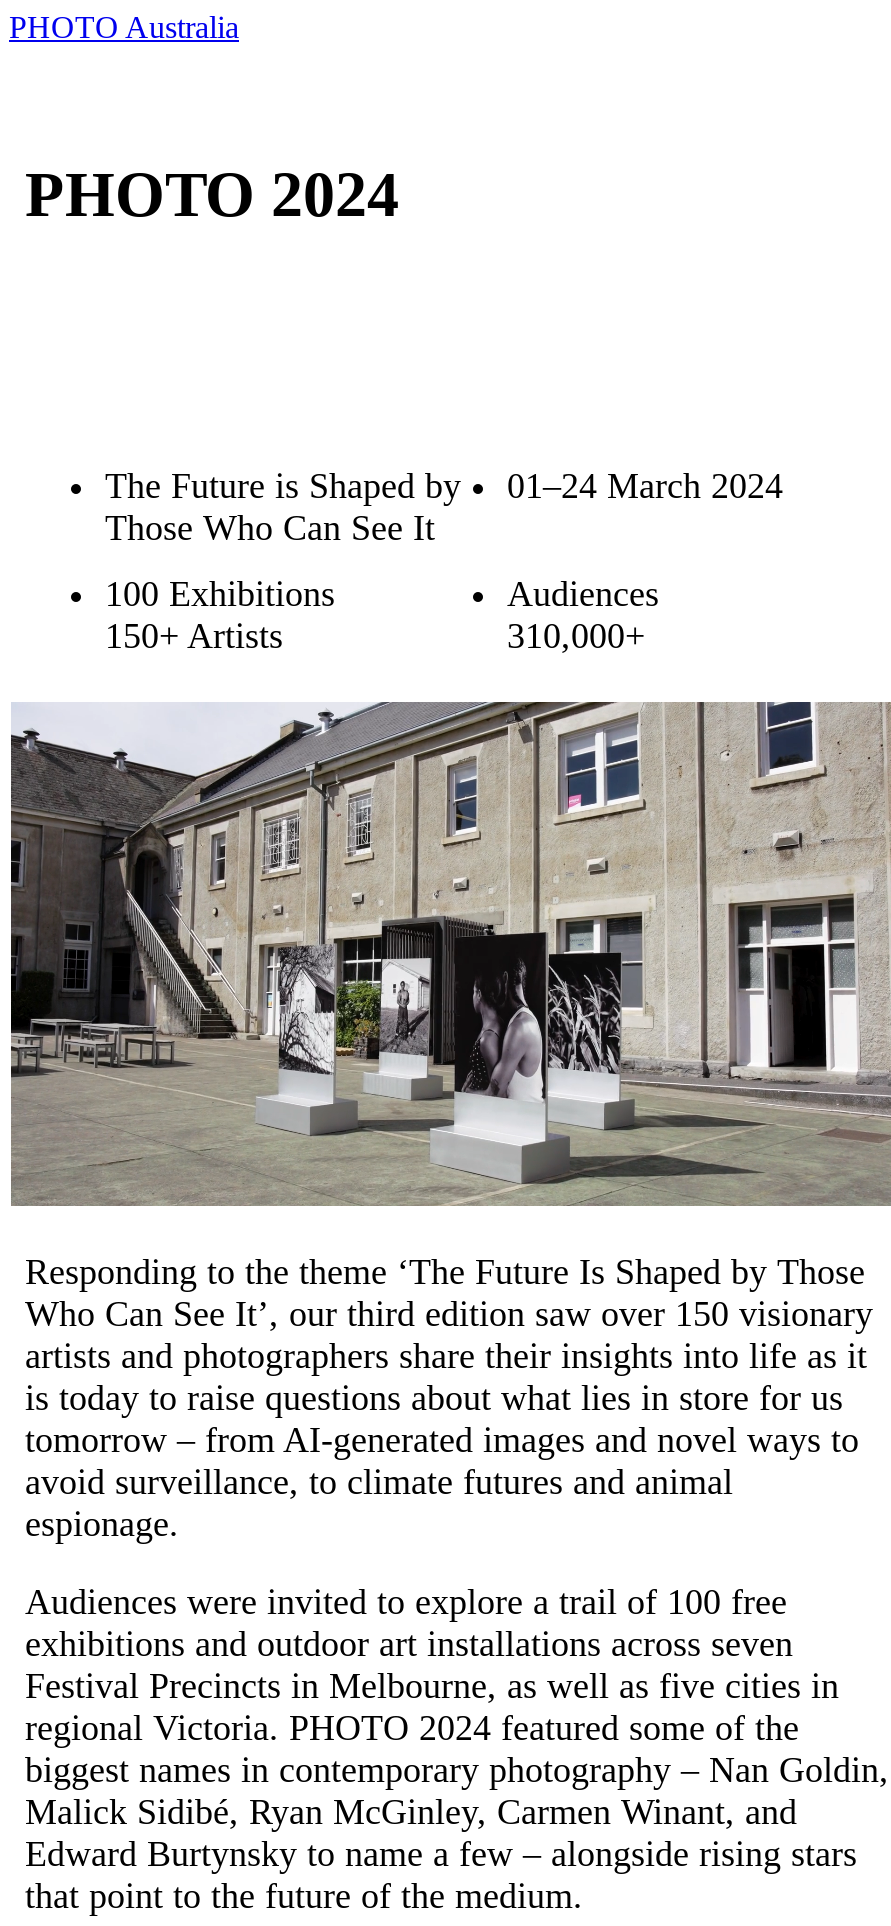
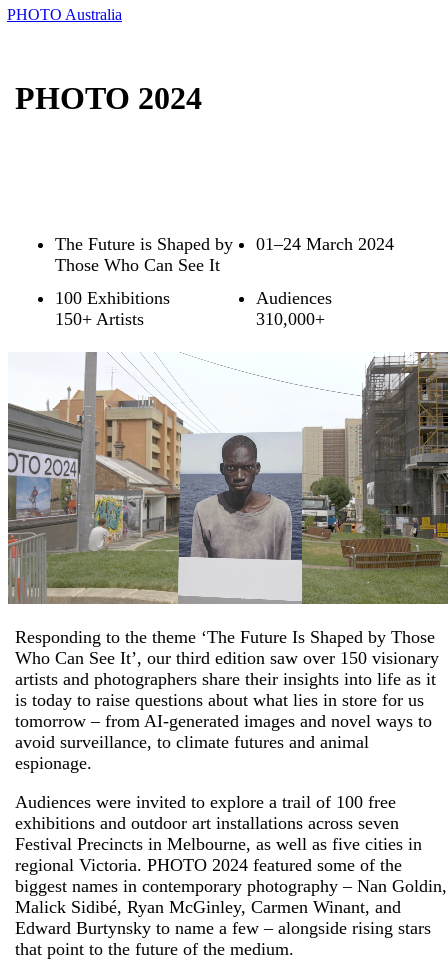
[9,700,885,1206] [image] -> [7,352,445,605] [image]

